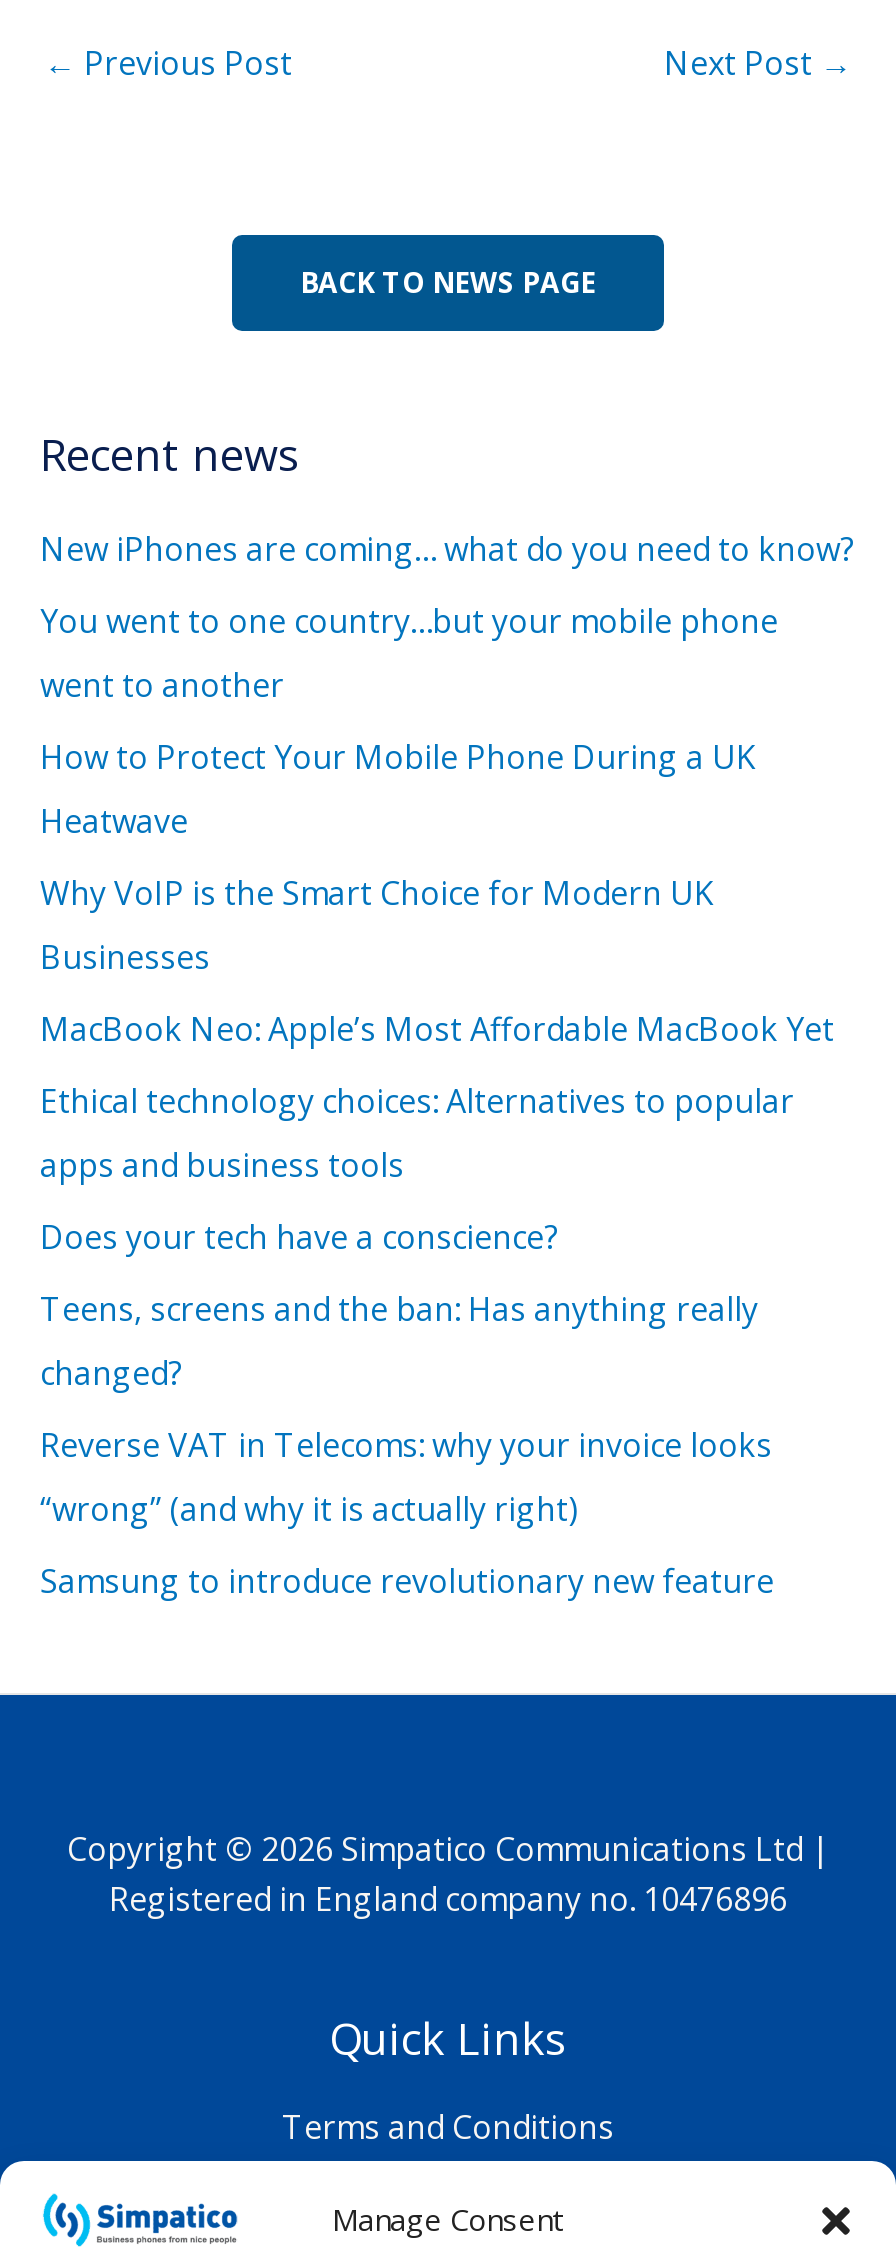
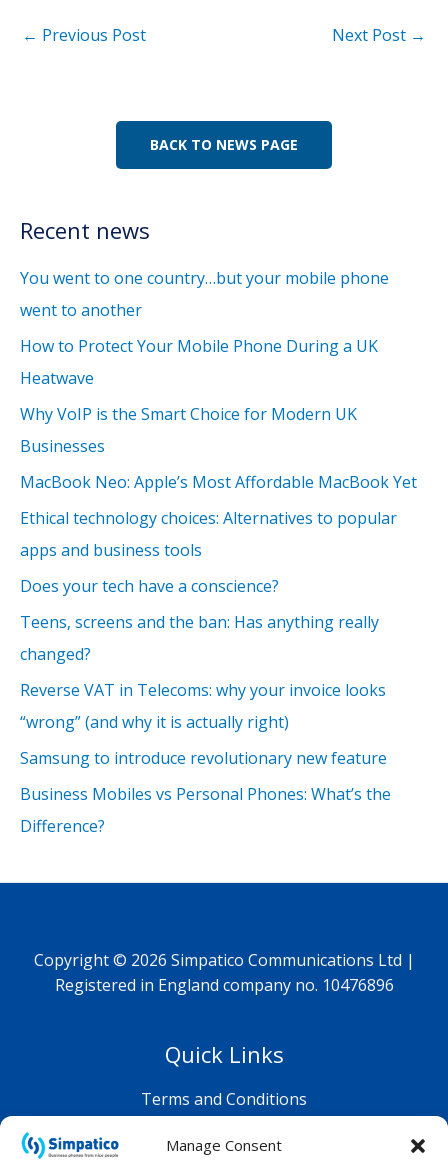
[40,527,854,571] New iPhones are coming… what do you need to know? -> none
moved [40,599,834,1603] -> [20,267,417,769]: You went to one country…but your mobile phone | went to another | How to Protect Your Mobile Phone During a UK | ... | “wrong” (and why it is actually right) | Samsung to introduce revolutionary new feature
none -> [20,783,391,837] Business Mobiles vs Personal Phones: What’s the | Difference?

